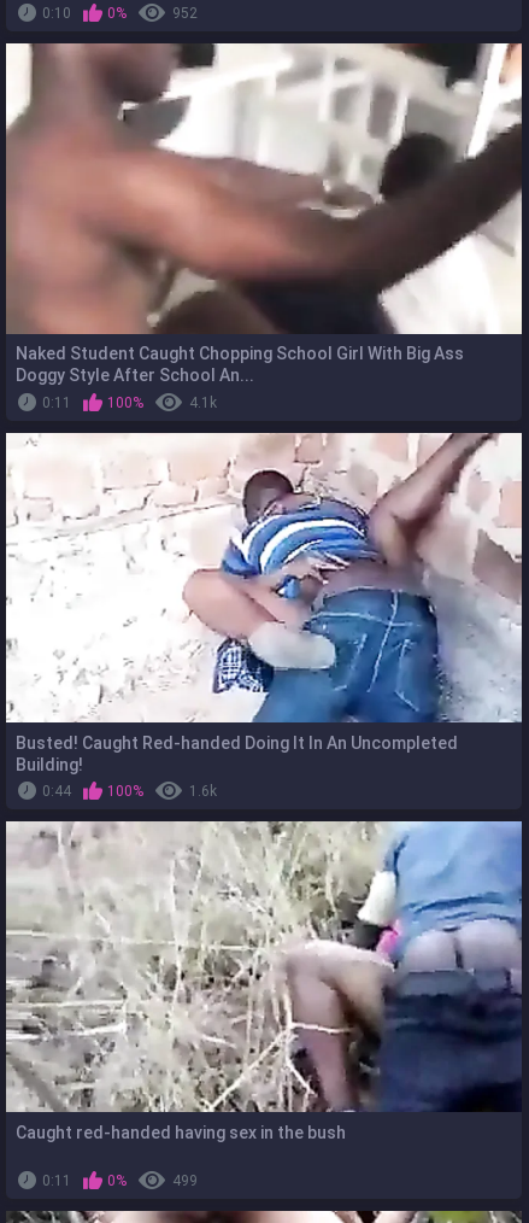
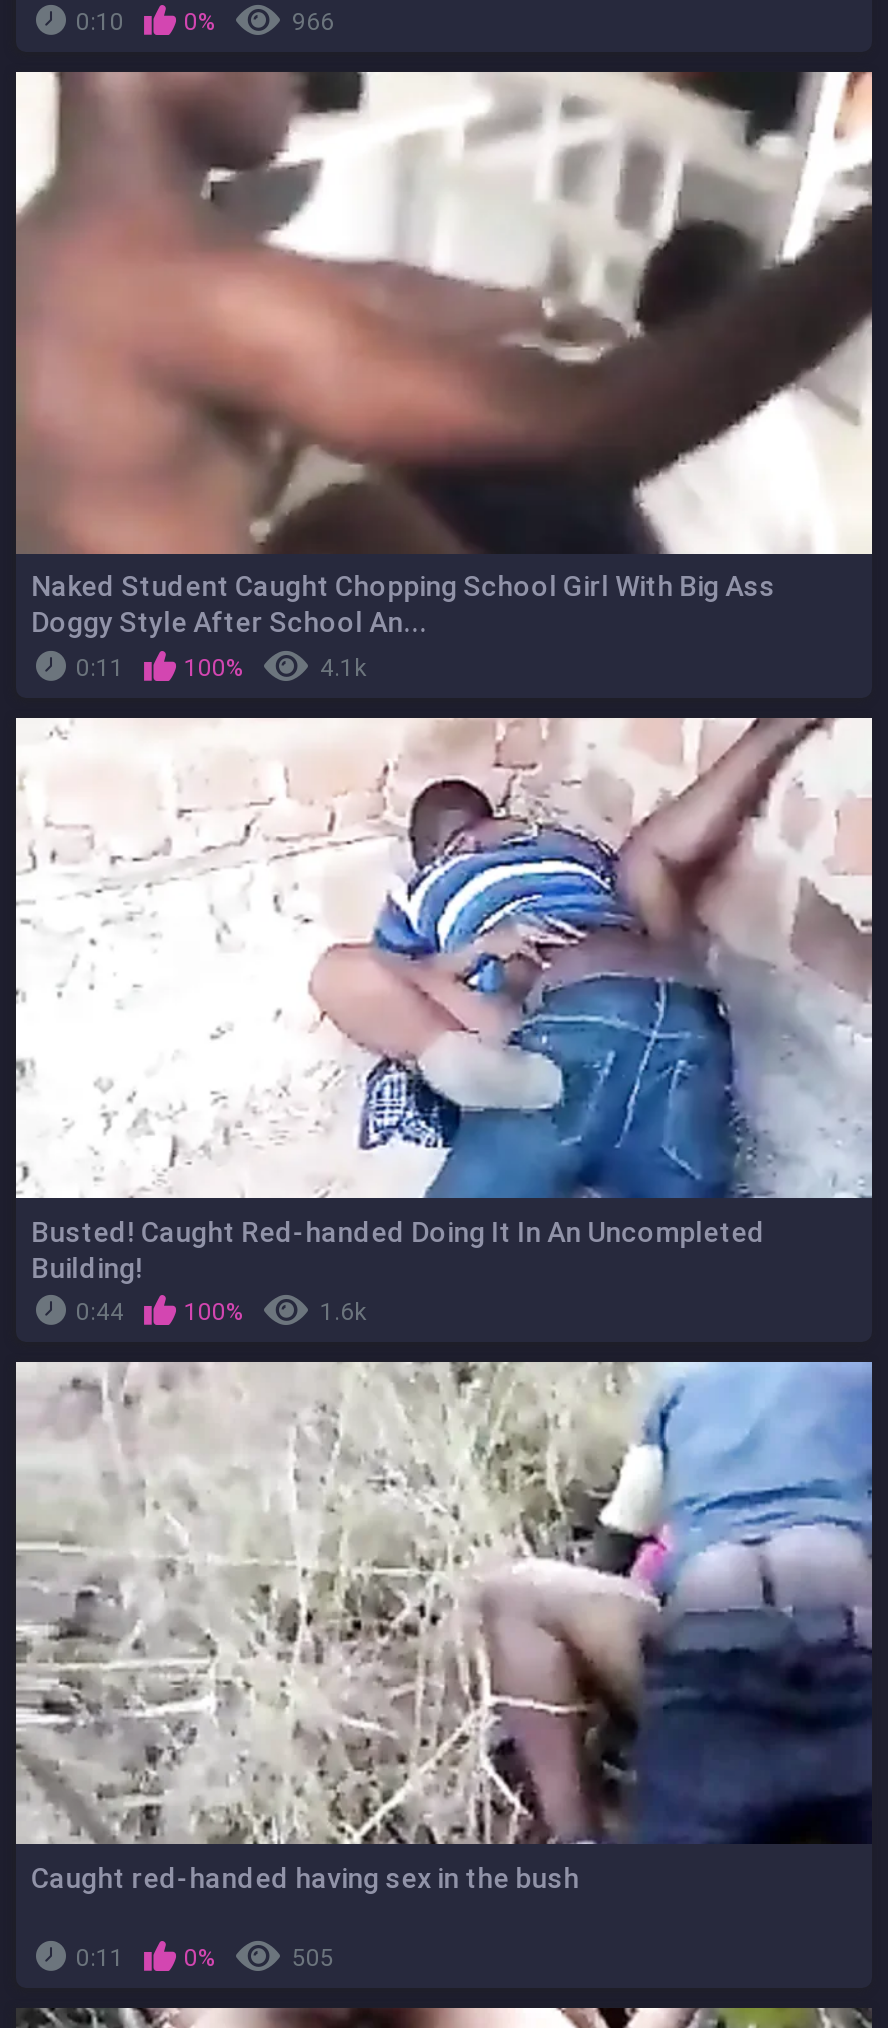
[172,5,198,21] 952 -> [292,8,334,36] 966
[172,1172,198,1189] 499 -> [292,1944,334,1972] 505

